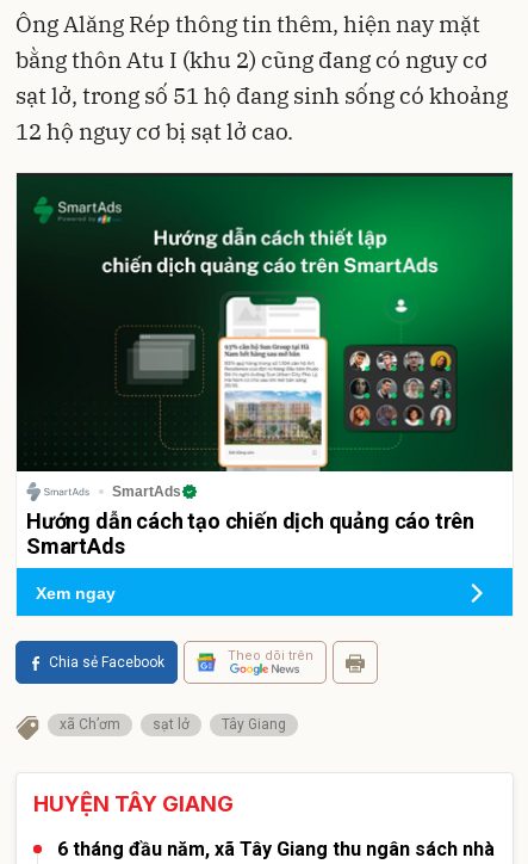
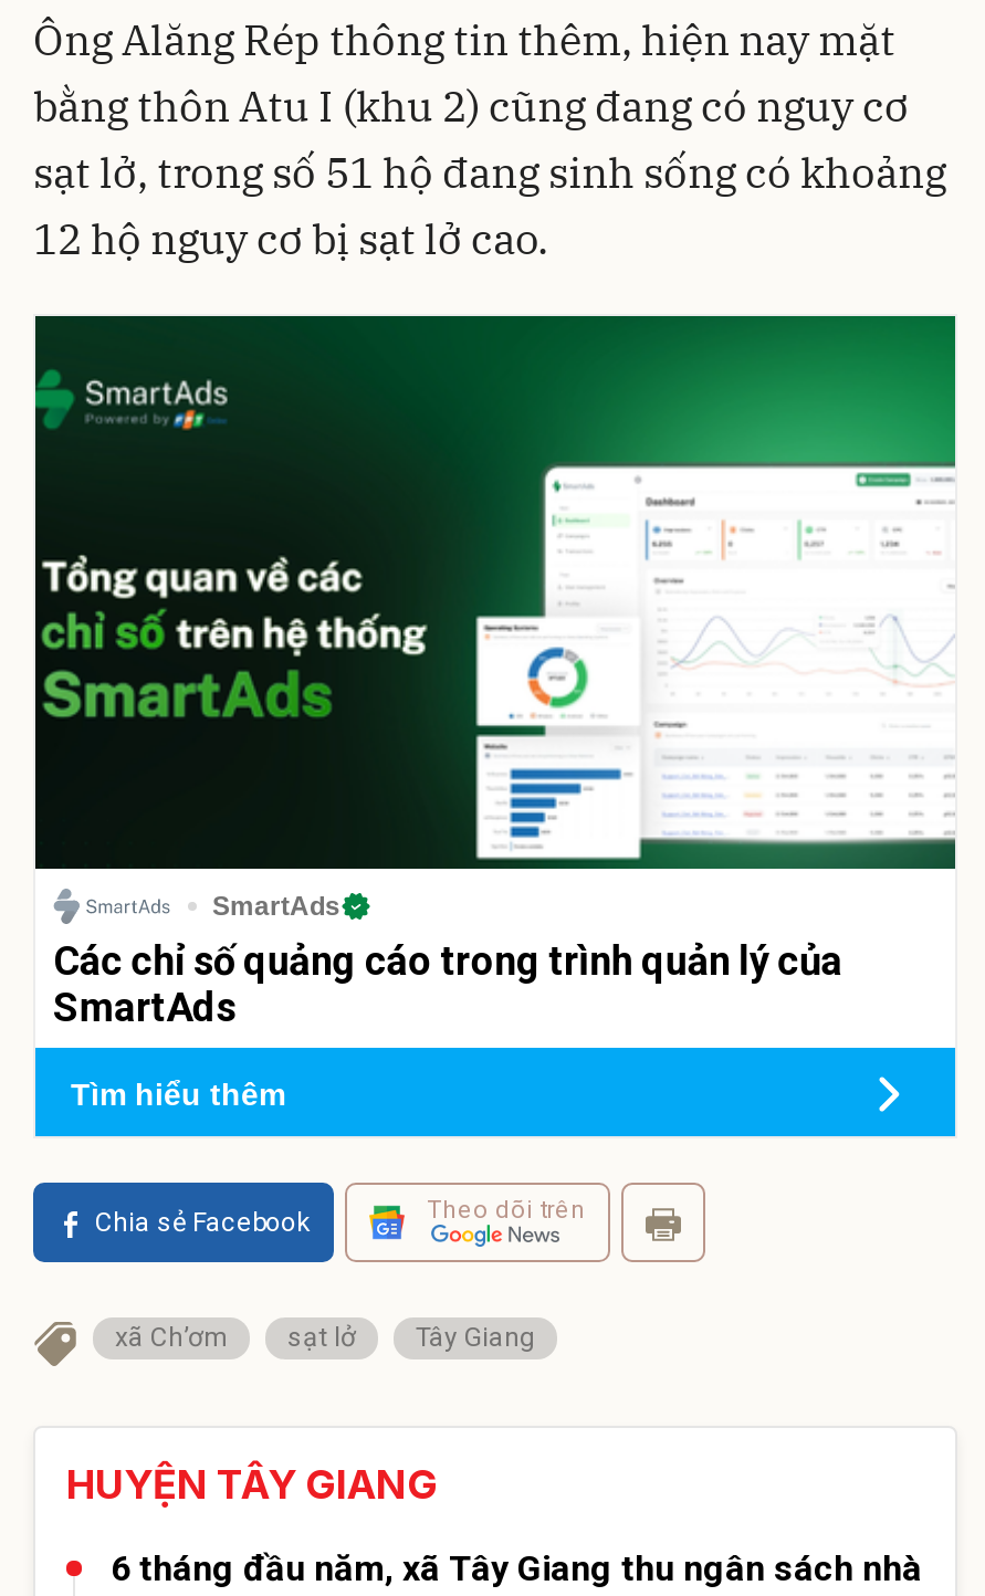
[17,197,514,534] [image] | Hướng dẫn cách tạo chiến dịch quảng cáo trên -> [35,363,955,984] [image] | Các chỉ số quảng cáo trong trình quản lý của
[36,583,116,602] Xem ngay -> [71,1076,285,1111] Tìm hiểu thêm

